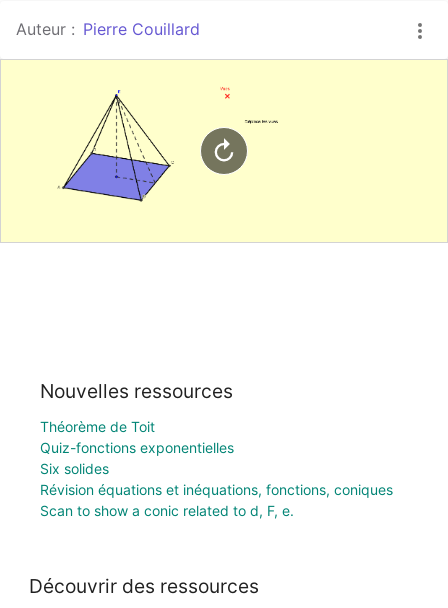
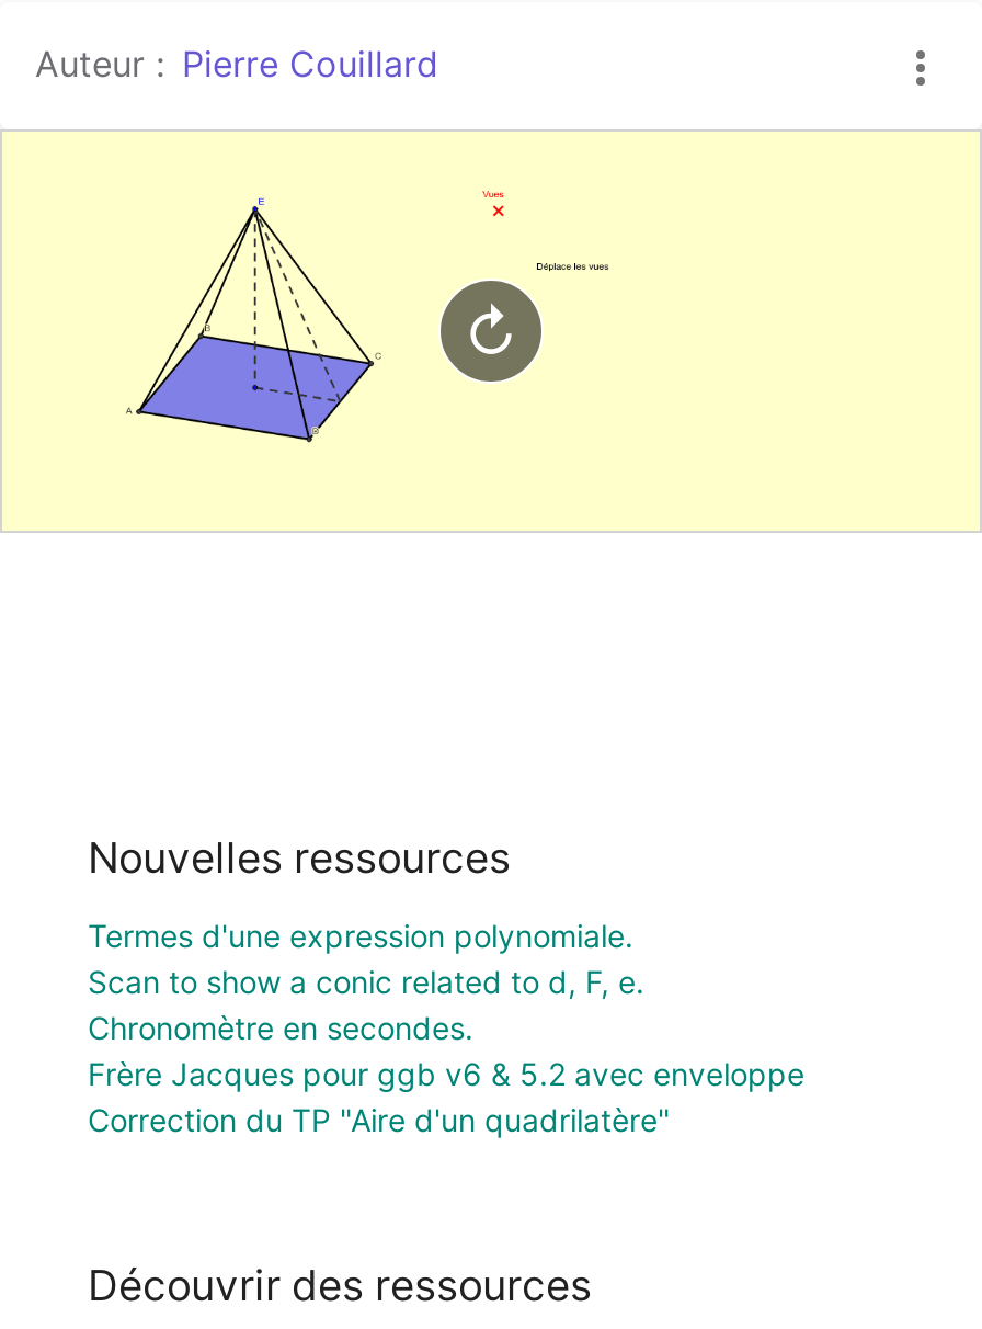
[40,418,393,498] Théorème de Toit | Quiz-fonctions exponentielles | Six solides | Révision équations et inéquations, fonctions, coniques -> [88,916,633,954] Termes d'une expression polynomiale.
moved [40,502,294,519] -> [88,962,644,1000]: Scan to show a conic related to d, F, e.
none -> [88,1008,804,1138] Chronomètre en secondes. | Frère Jacques pour ggb v6 & 5.2 avec enveloppe | Correction du TP "Aire d'un quadrilatère"

